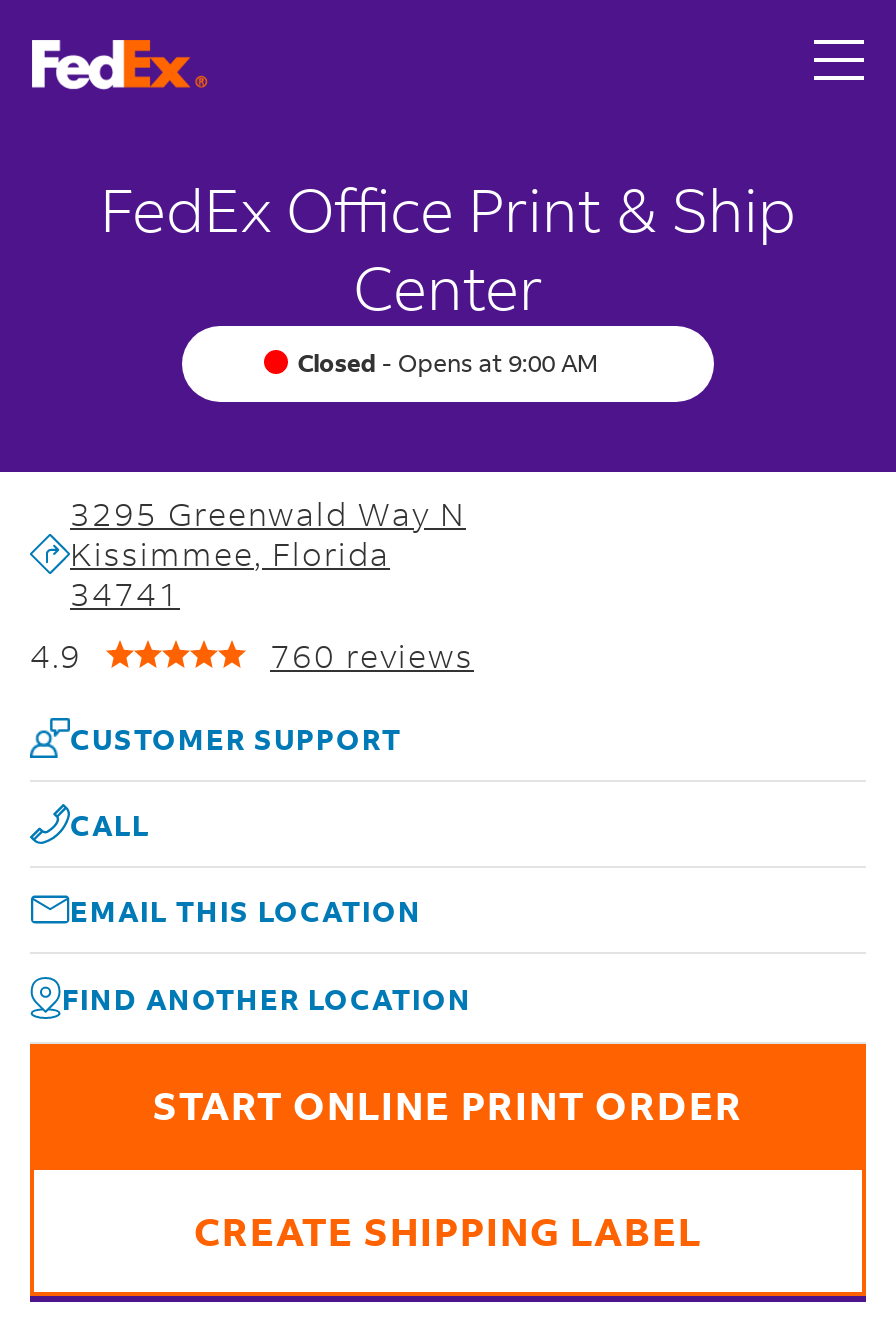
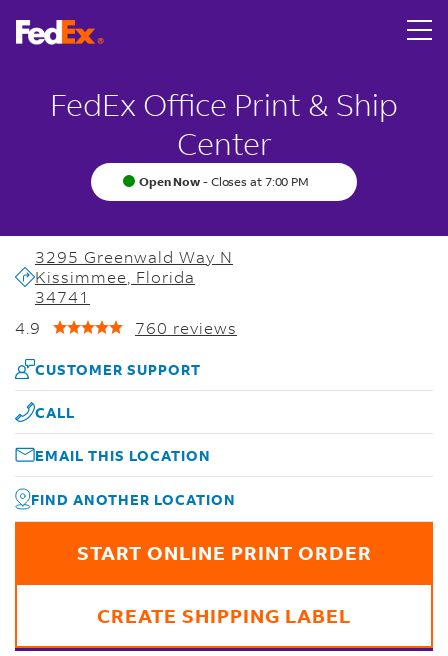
[297,348,599,378] Closed - Opens at 9:00 AM -> [139,174,309,189] Open Now - Closes at 7:00 PM

